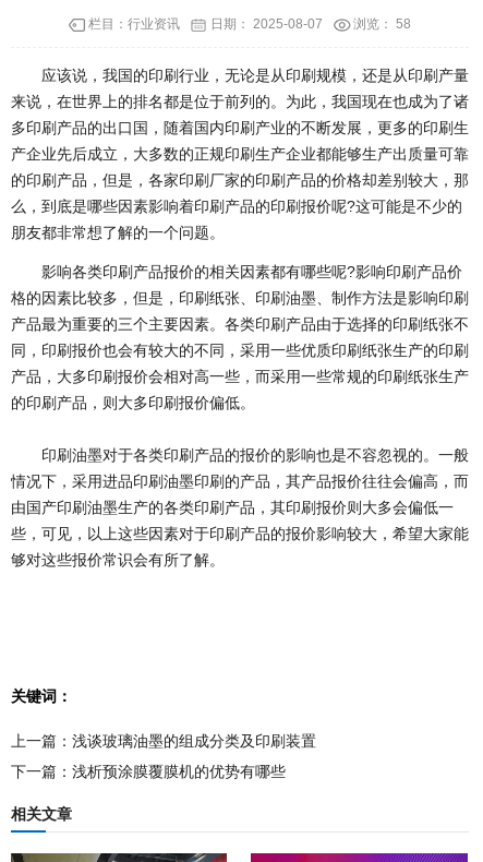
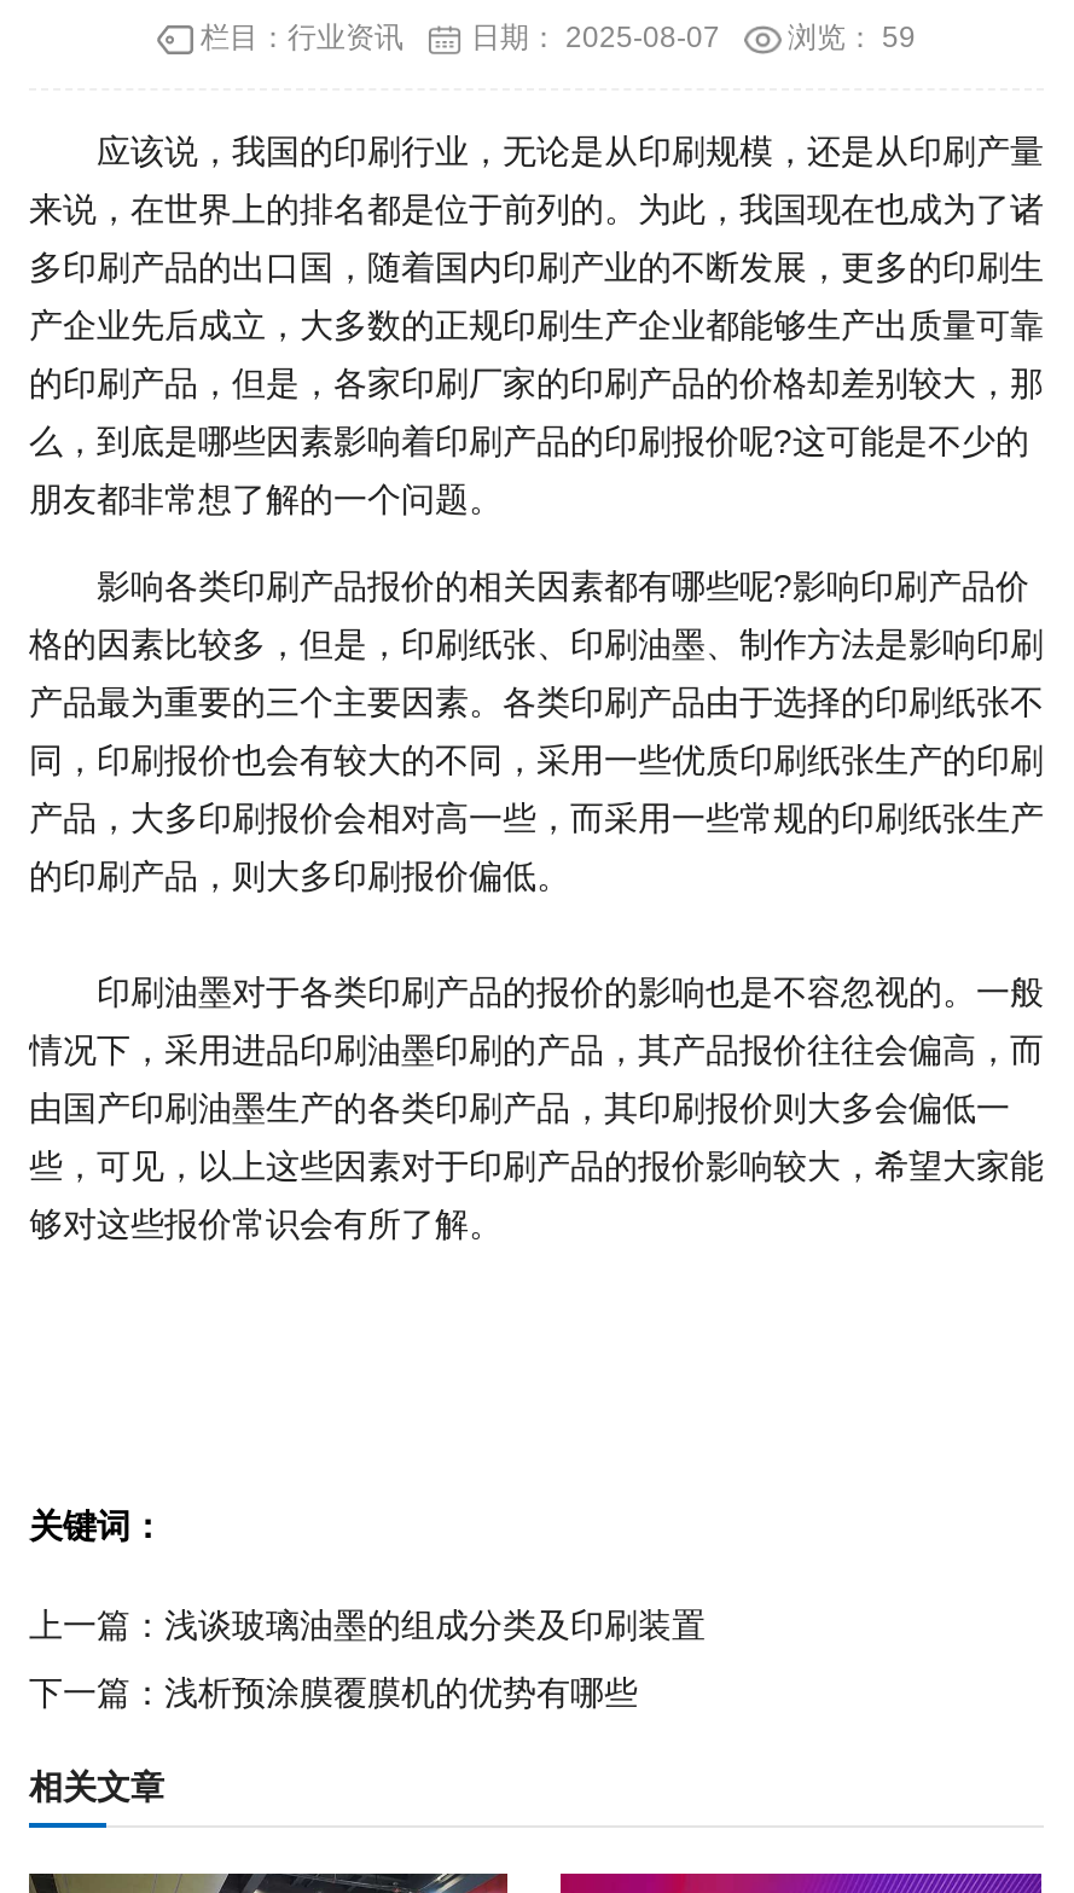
[88,16,411,31] 栏目：行业资讯 日期：2025-08-07 浏览：58 -> [201,20,916,53] 栏目：行业资讯 日期：2025-08-07 浏览：59

